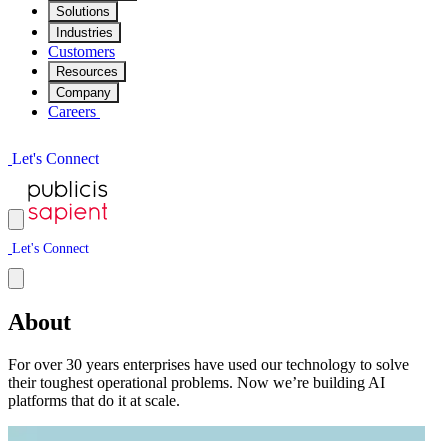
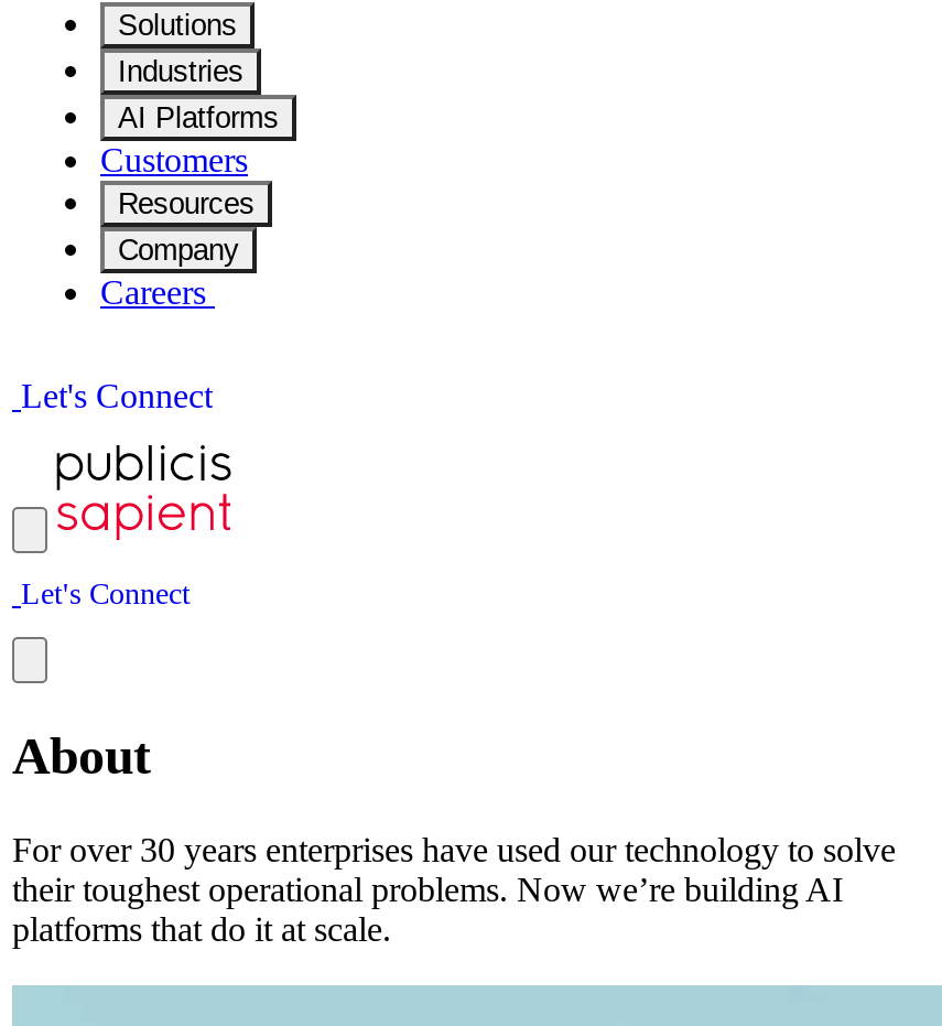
none -> [118,101,279,134] AI Platforms

